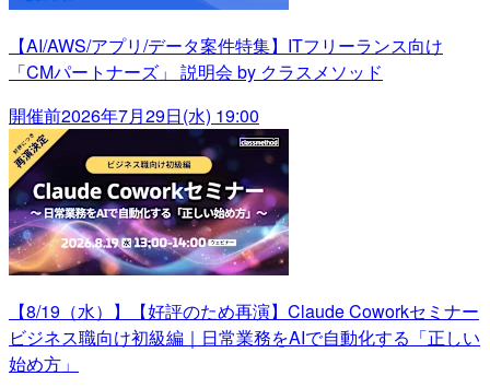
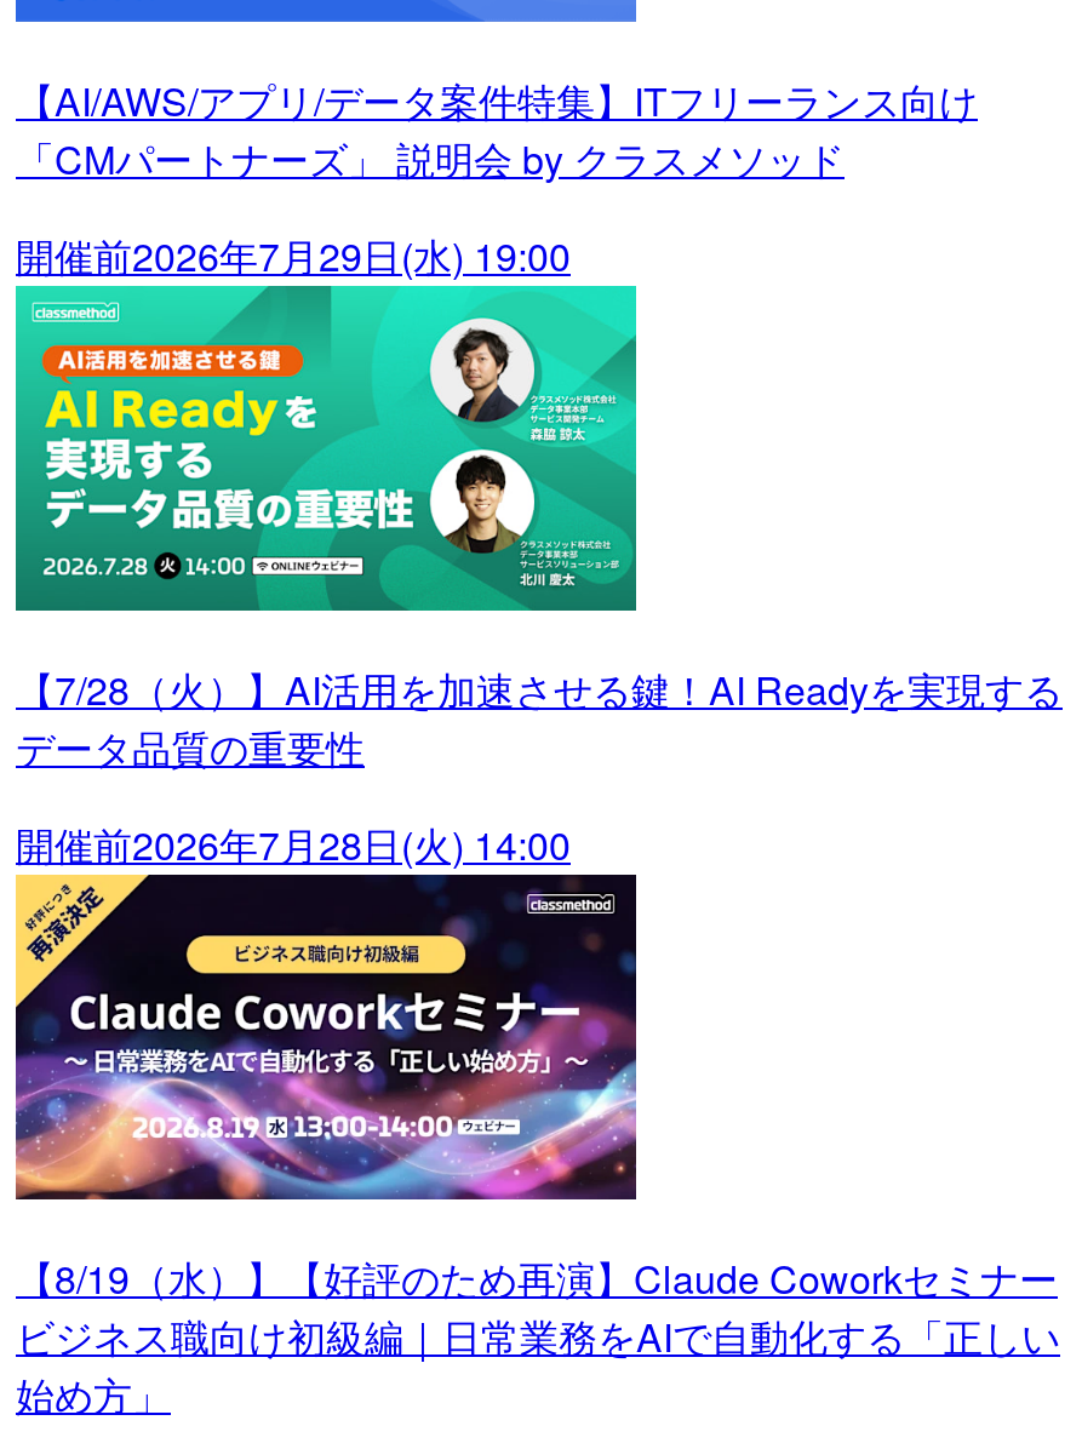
none -> [13,283,1063,873] [image] | 【7/28（火）】AI活用を加速させる鍵！AI Readyを実現する | データ品質の重要性 | 開催前2026年7月28日(火) 14:00

